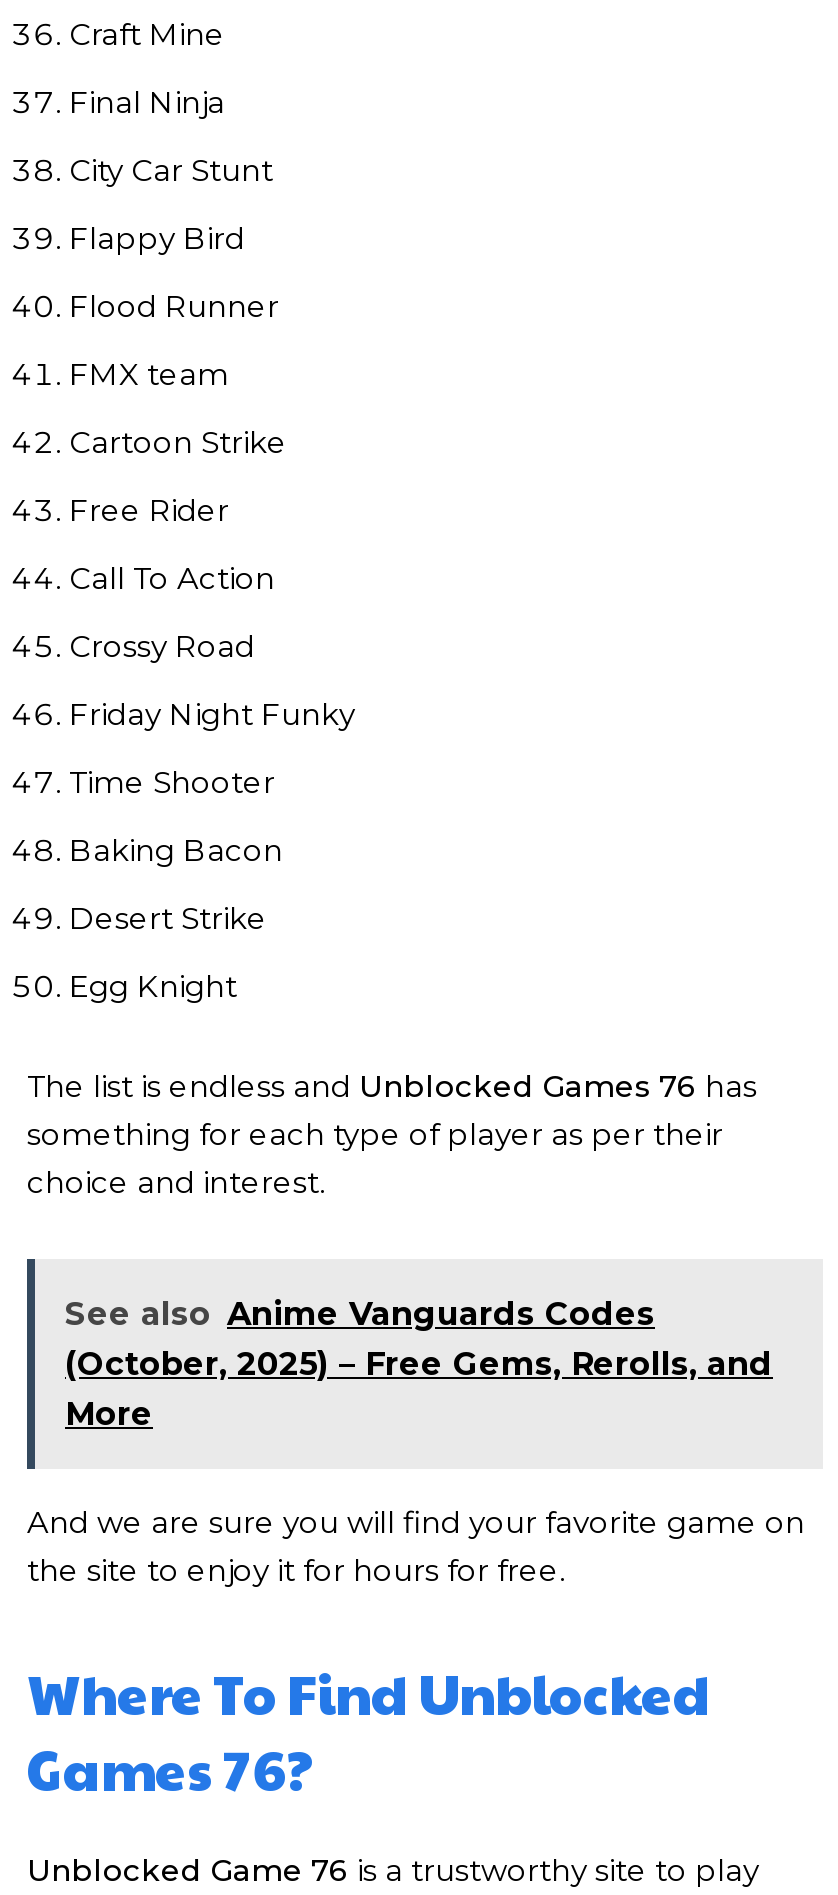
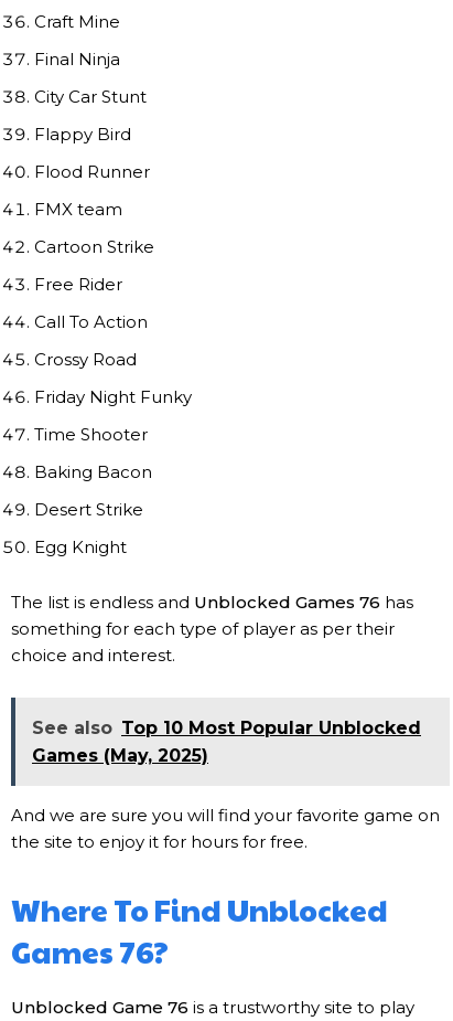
[65,1294,773,1432] See also Anime Vanguards Codes | (October, 2025) – Free Gems, Rerolls, and | More -> [32,717,421,766] See also Top 10 Most Popular Unblocked | Games (May, 2025)

